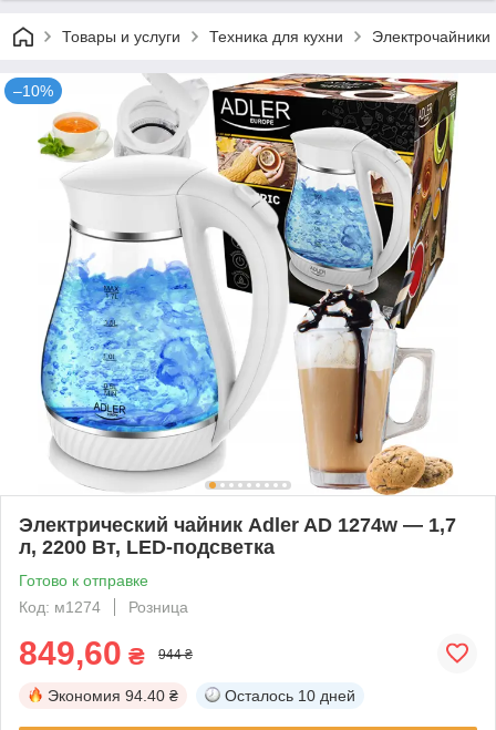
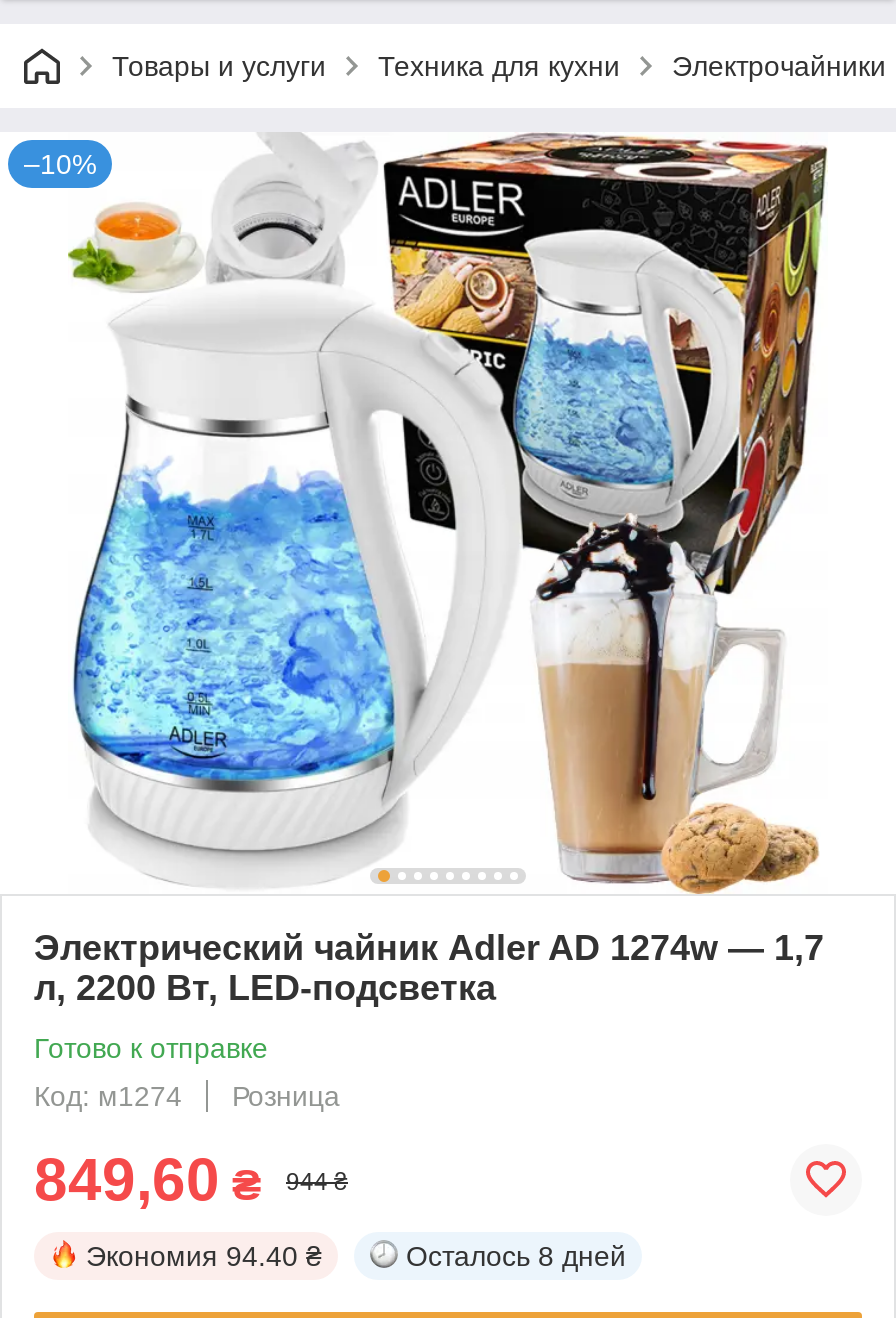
[225,687,355,704] Осталось 10 дней -> [406,1240,626,1272] Осталось 8 дней

